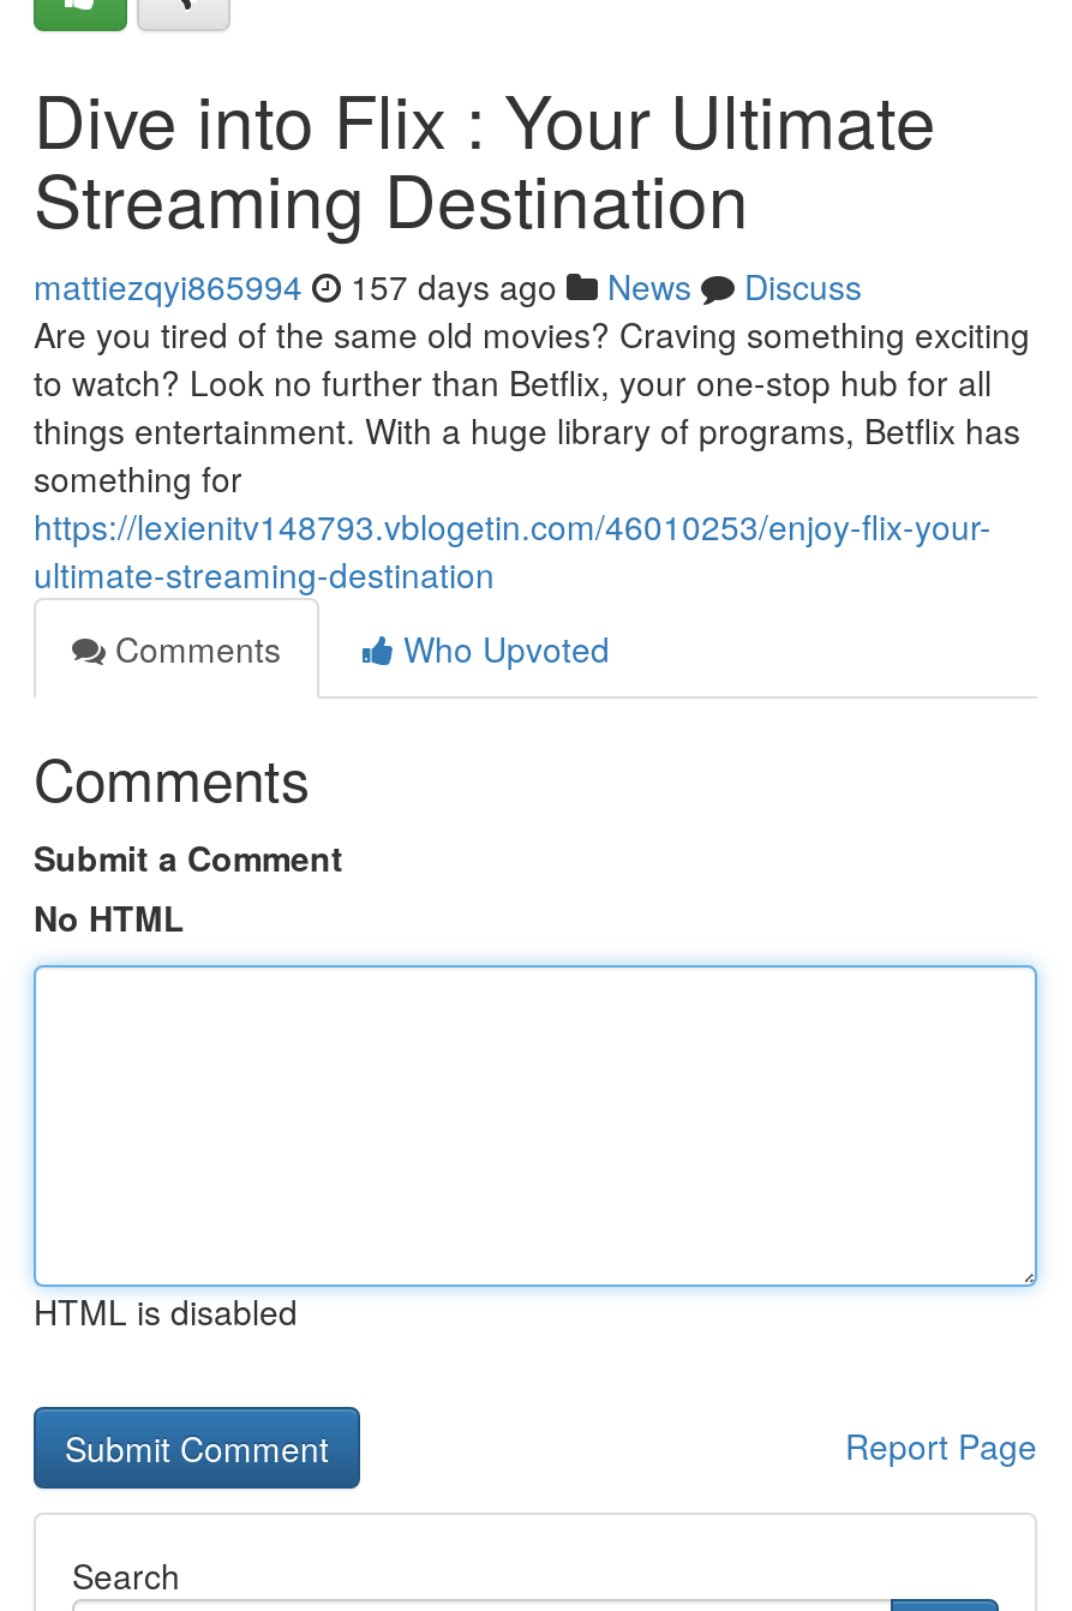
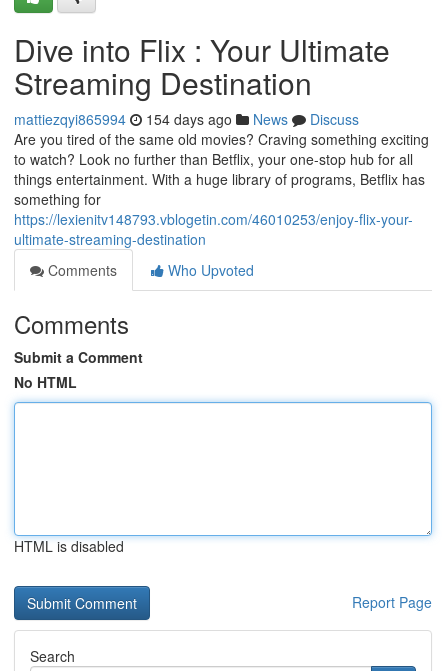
[34,262,862,310] mattiezqyi865994 157 days ago News Discuss -> [14,109,359,129] mattiezqyi865994 154 days ago News Discuss

